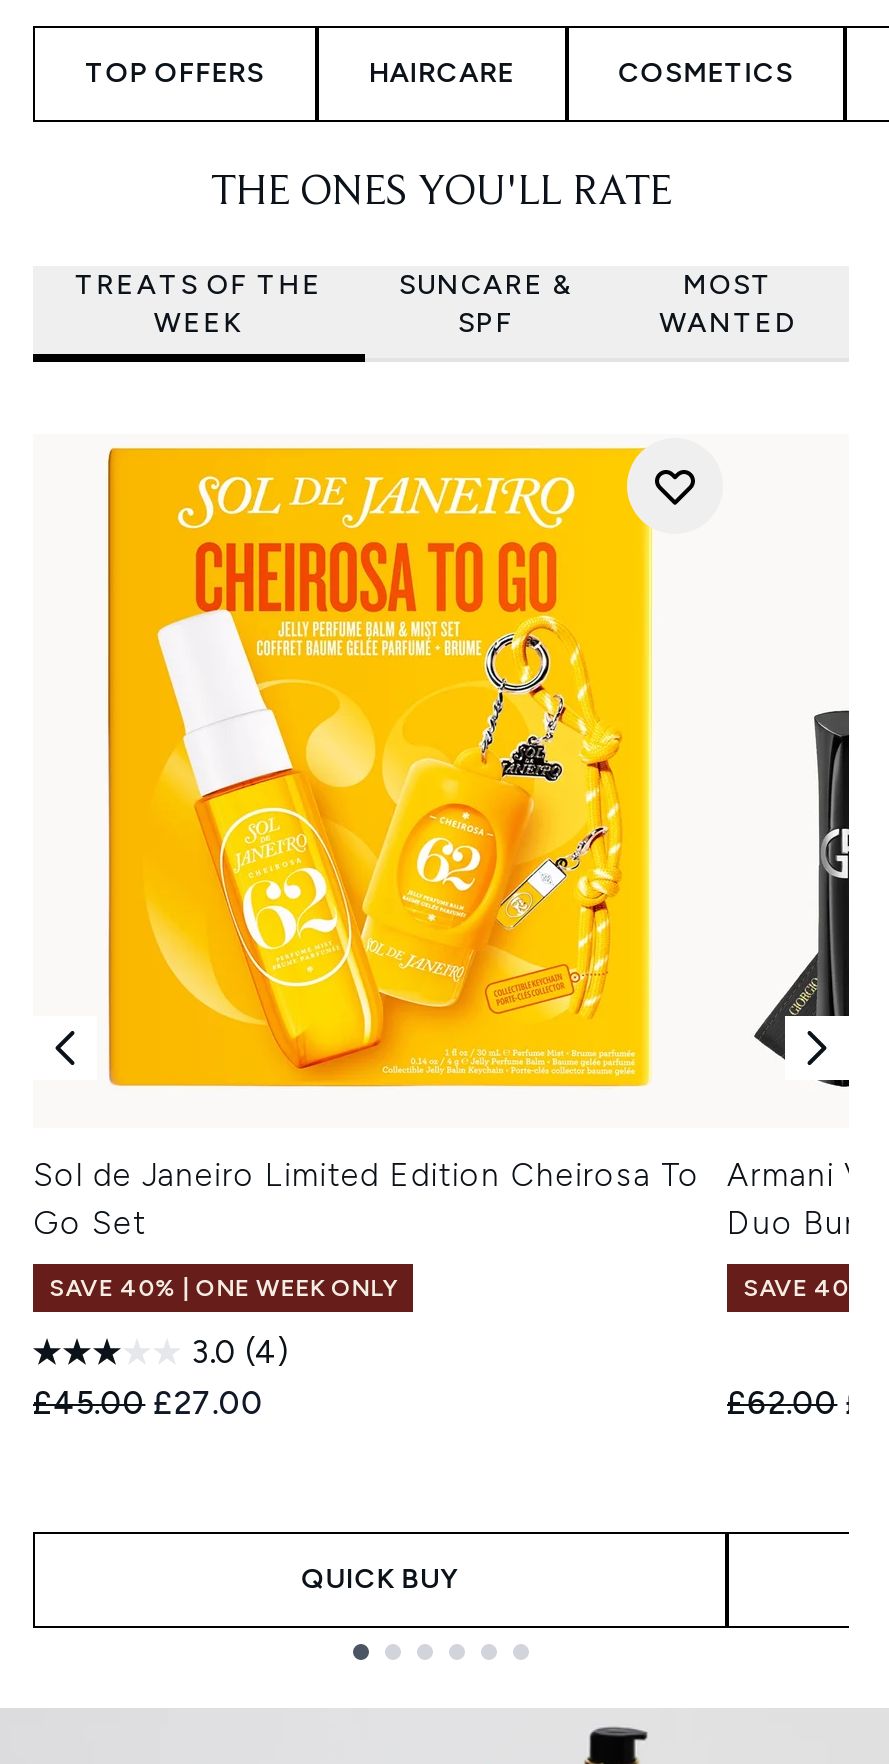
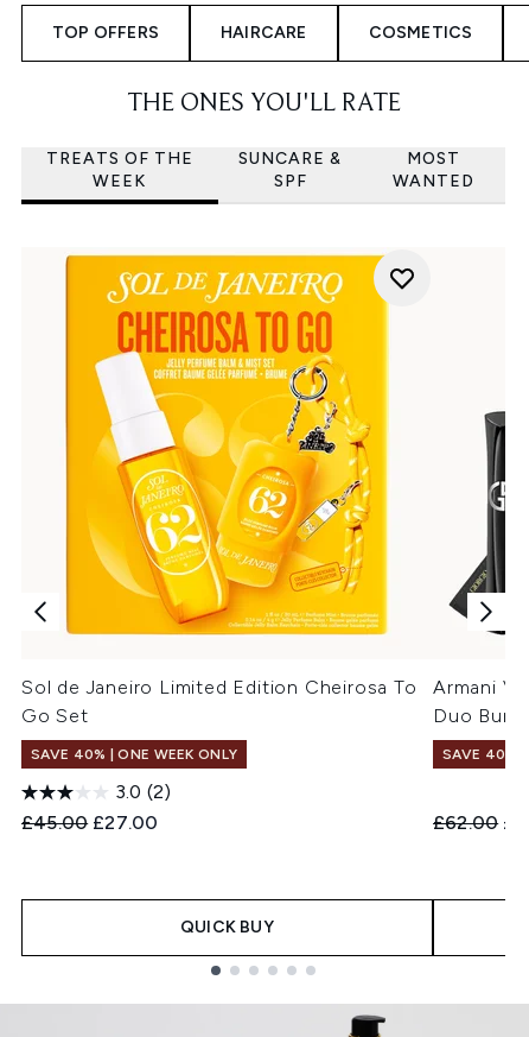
[191,1332,289,1370] 3.0 (4) -> [115,781,171,803] 3.0 (2)

